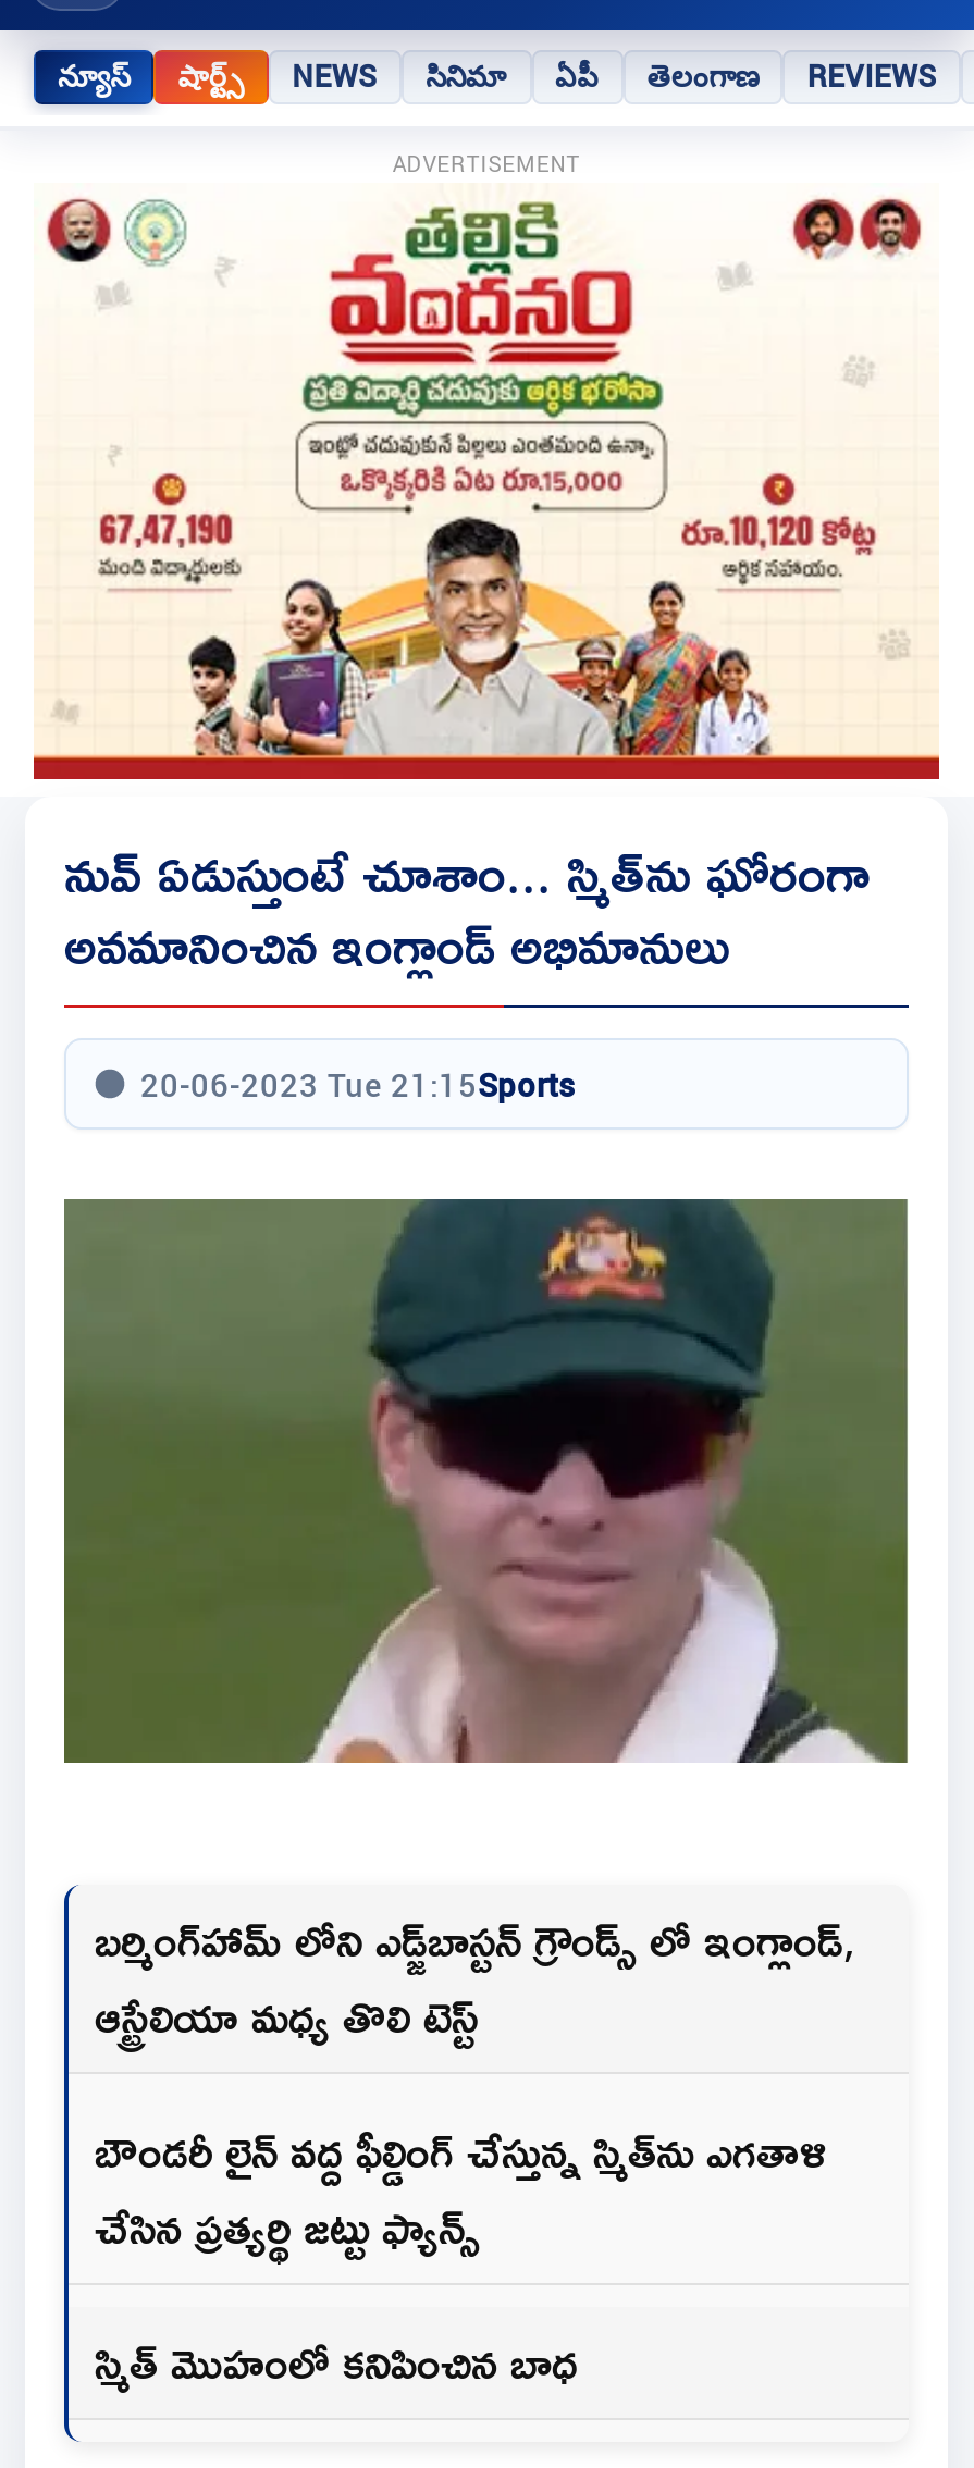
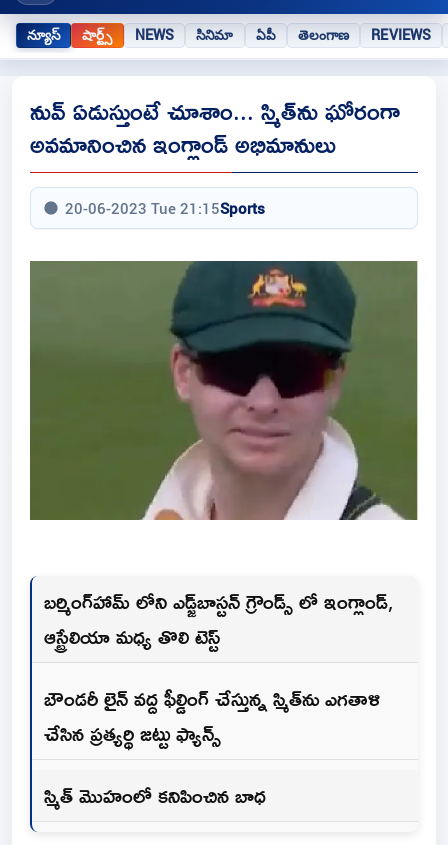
[393,148,580,179] ADVERTISEMENT -> none
[32,196,941,781] [image] -> none

